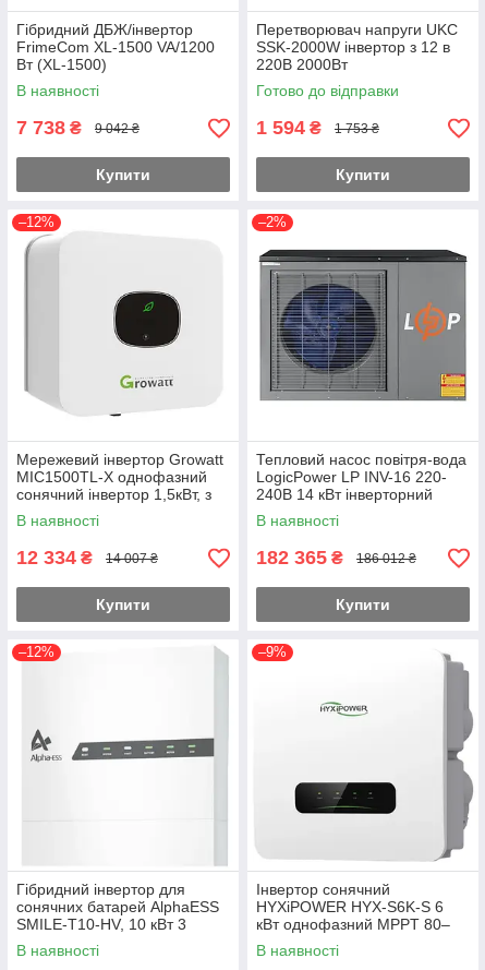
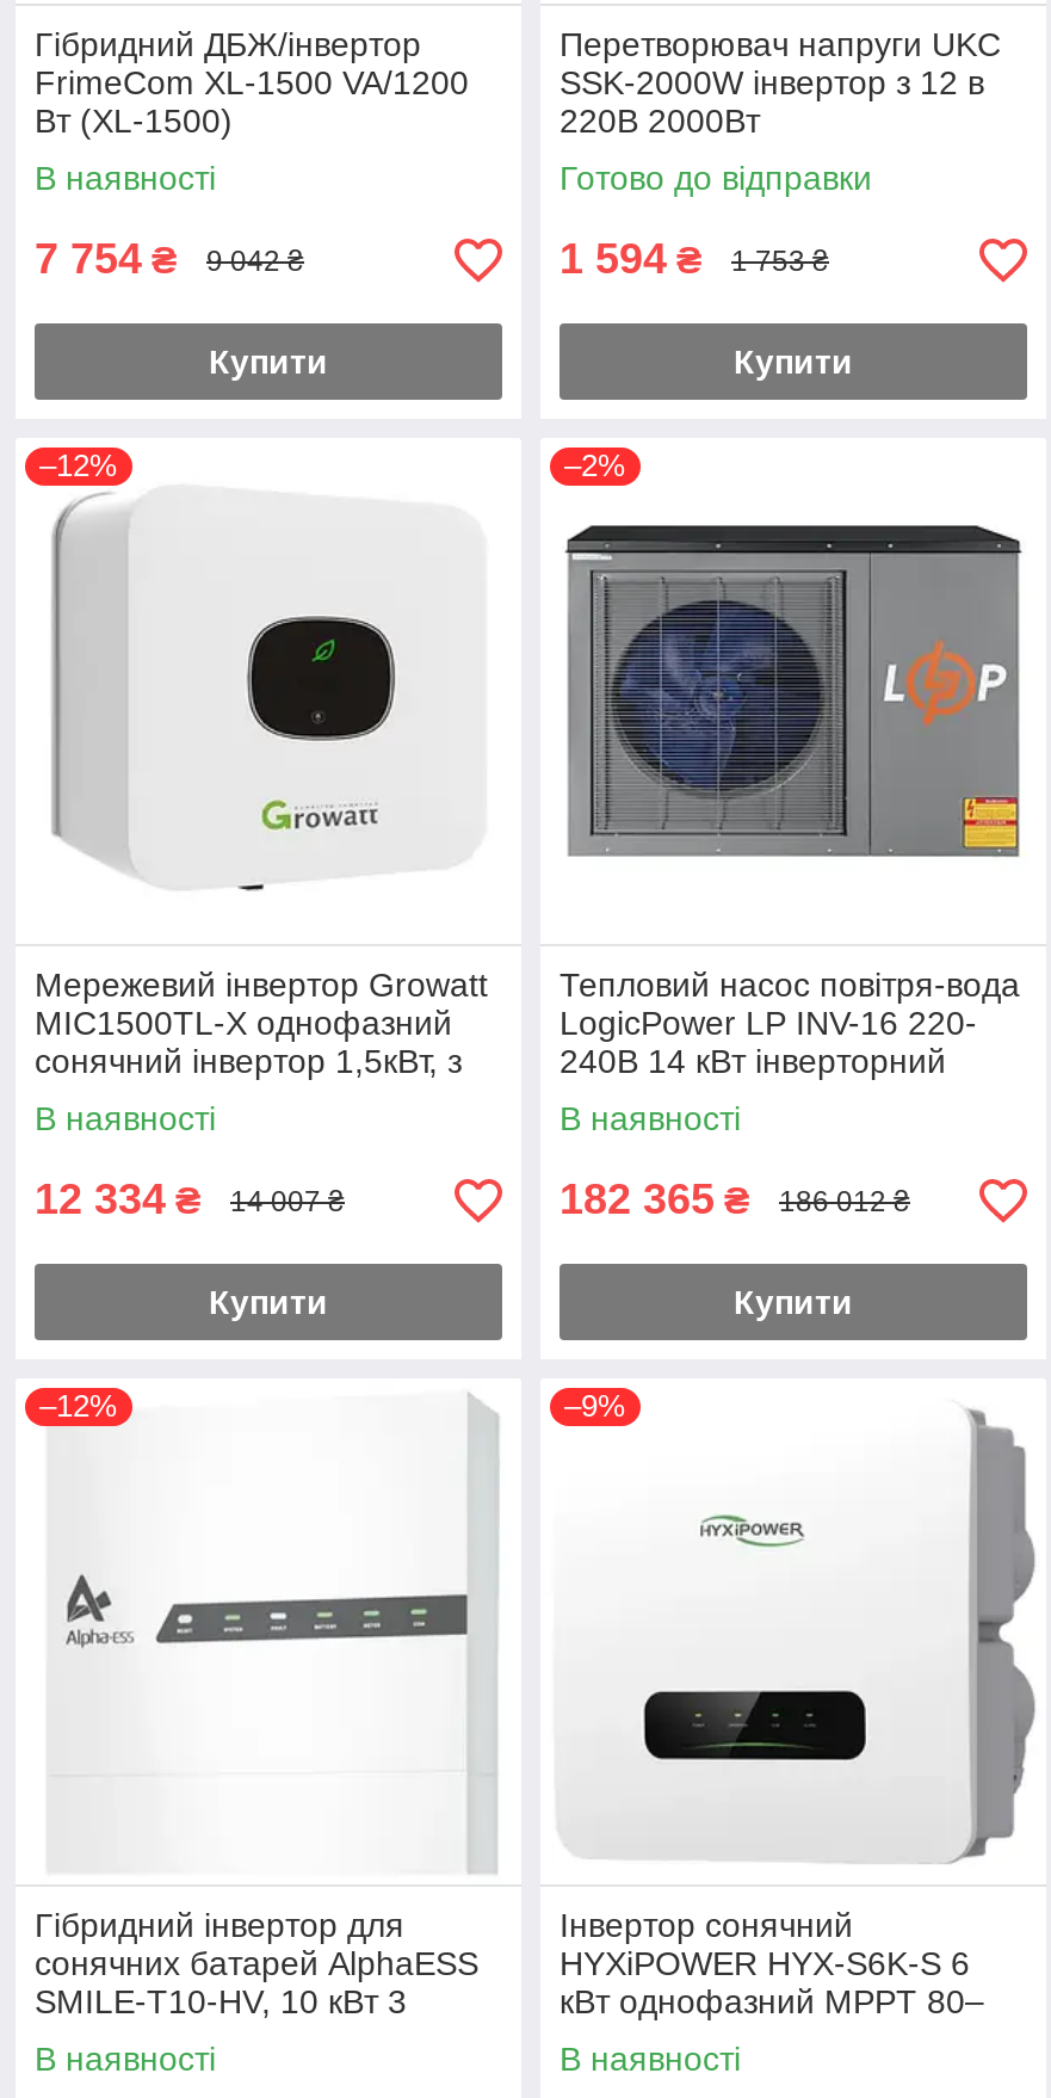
[16,117,82,139] 7 738 ₴ -> [35,235,178,283] 7 754 ₴

